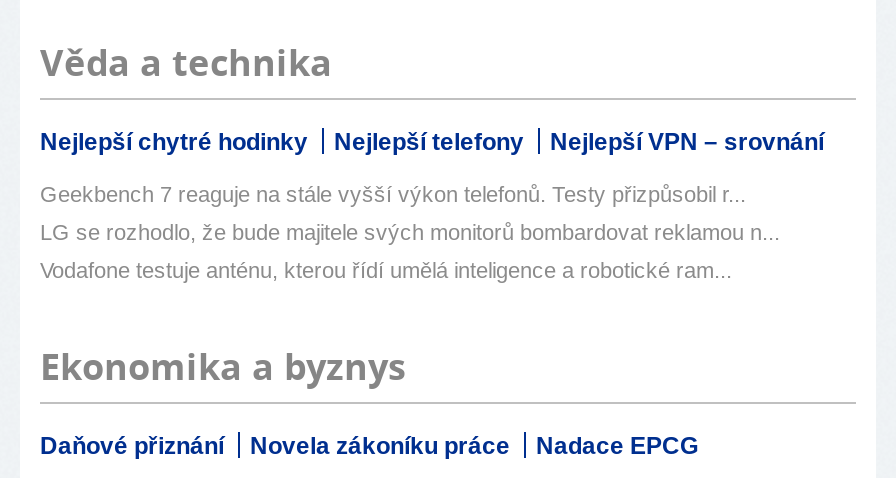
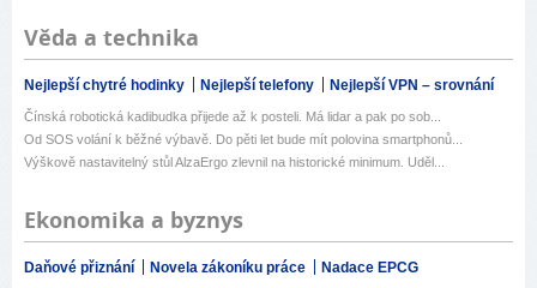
[40,182,746,206] Geekbench 7 reaguje na stále vyšší výkon telefonů. Testy přizpůsobil r... -> [24,109,441,123] Čínská robotická kadibudka přijede až k posteli. Má lidar a pak po sob...
[40,220,780,244] LG se rozhodlo, že bude majitele svých monitorů bombardovat reklamou n... -> [24,132,463,146] Od SOS volání k běžné výbavě. Do pěti let bude mít polovina smartphonů...
[40,258,732,282] Vodafone testuje anténu, kterou řídí umělá inteligence a robotické ram... -> [24,155,445,169] Výškově nastavitelný stůl AlzaErgo zlevnil na historické minimum. Uděl...

